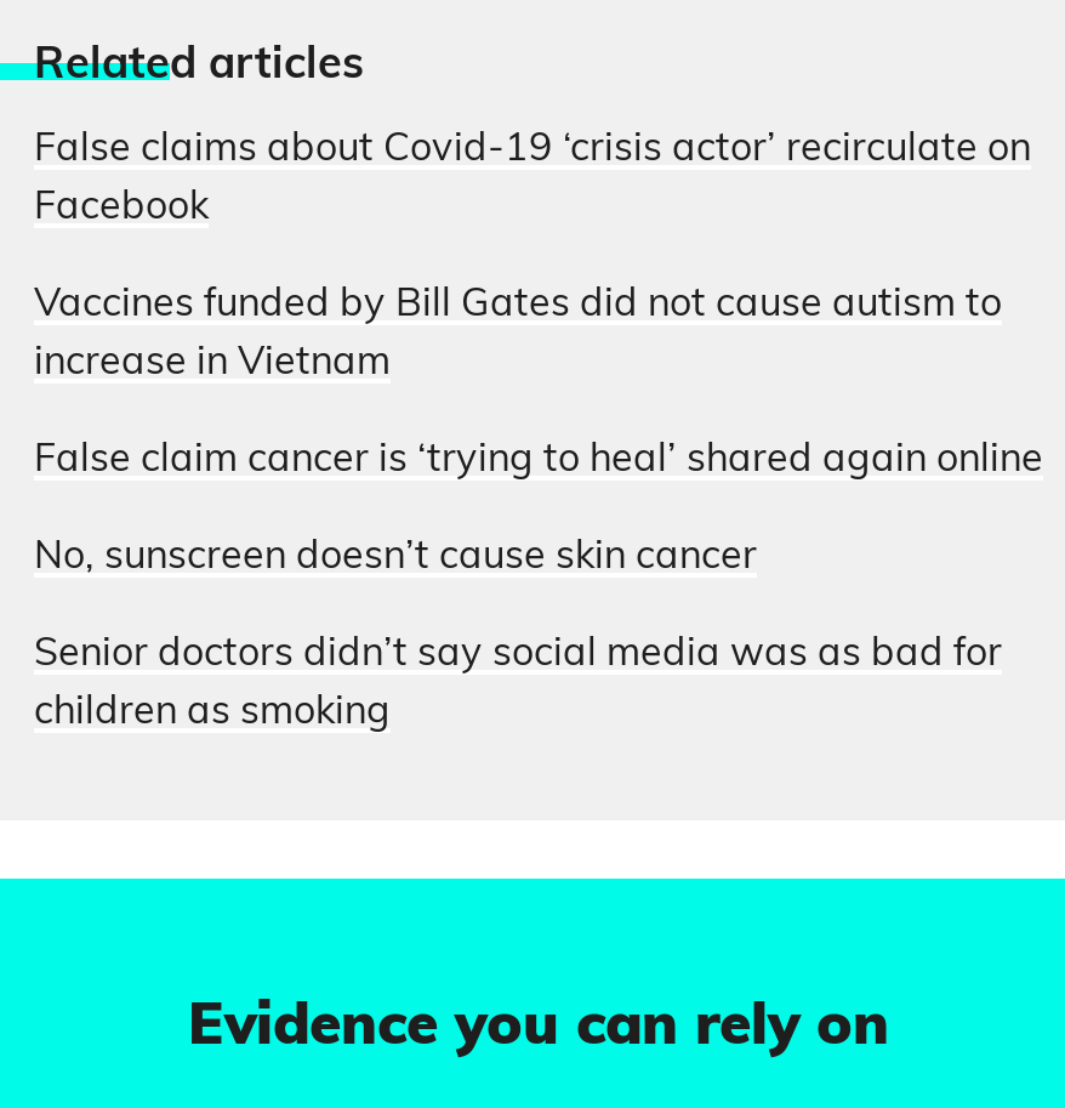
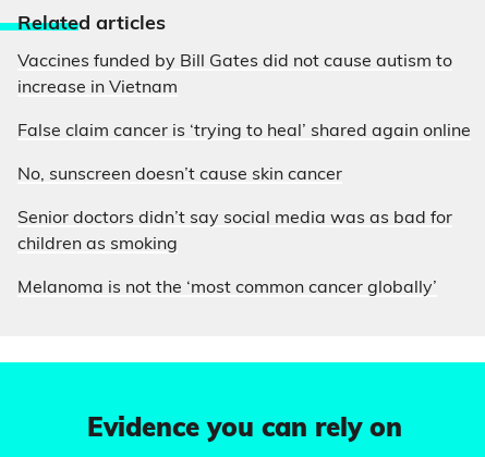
[34,131,1031,228] False claims about Covid-19 ‘crisis actor’ recirculate on | Facebook -> none
moved [34,286,1043,733] -> [17,53,471,254]: Vaccines funded by Bill Gates did not cause autism to | increase in Vietnam | False claim cancer is ‘trying to heal’ shared again online | No, sunscreen doesn’t cause skin cancer | Senior doctors didn’t say social media was as bad for | children as smoking
none -> [17,280,437,297] Melanoma is not the ‘most common cancer globally’

